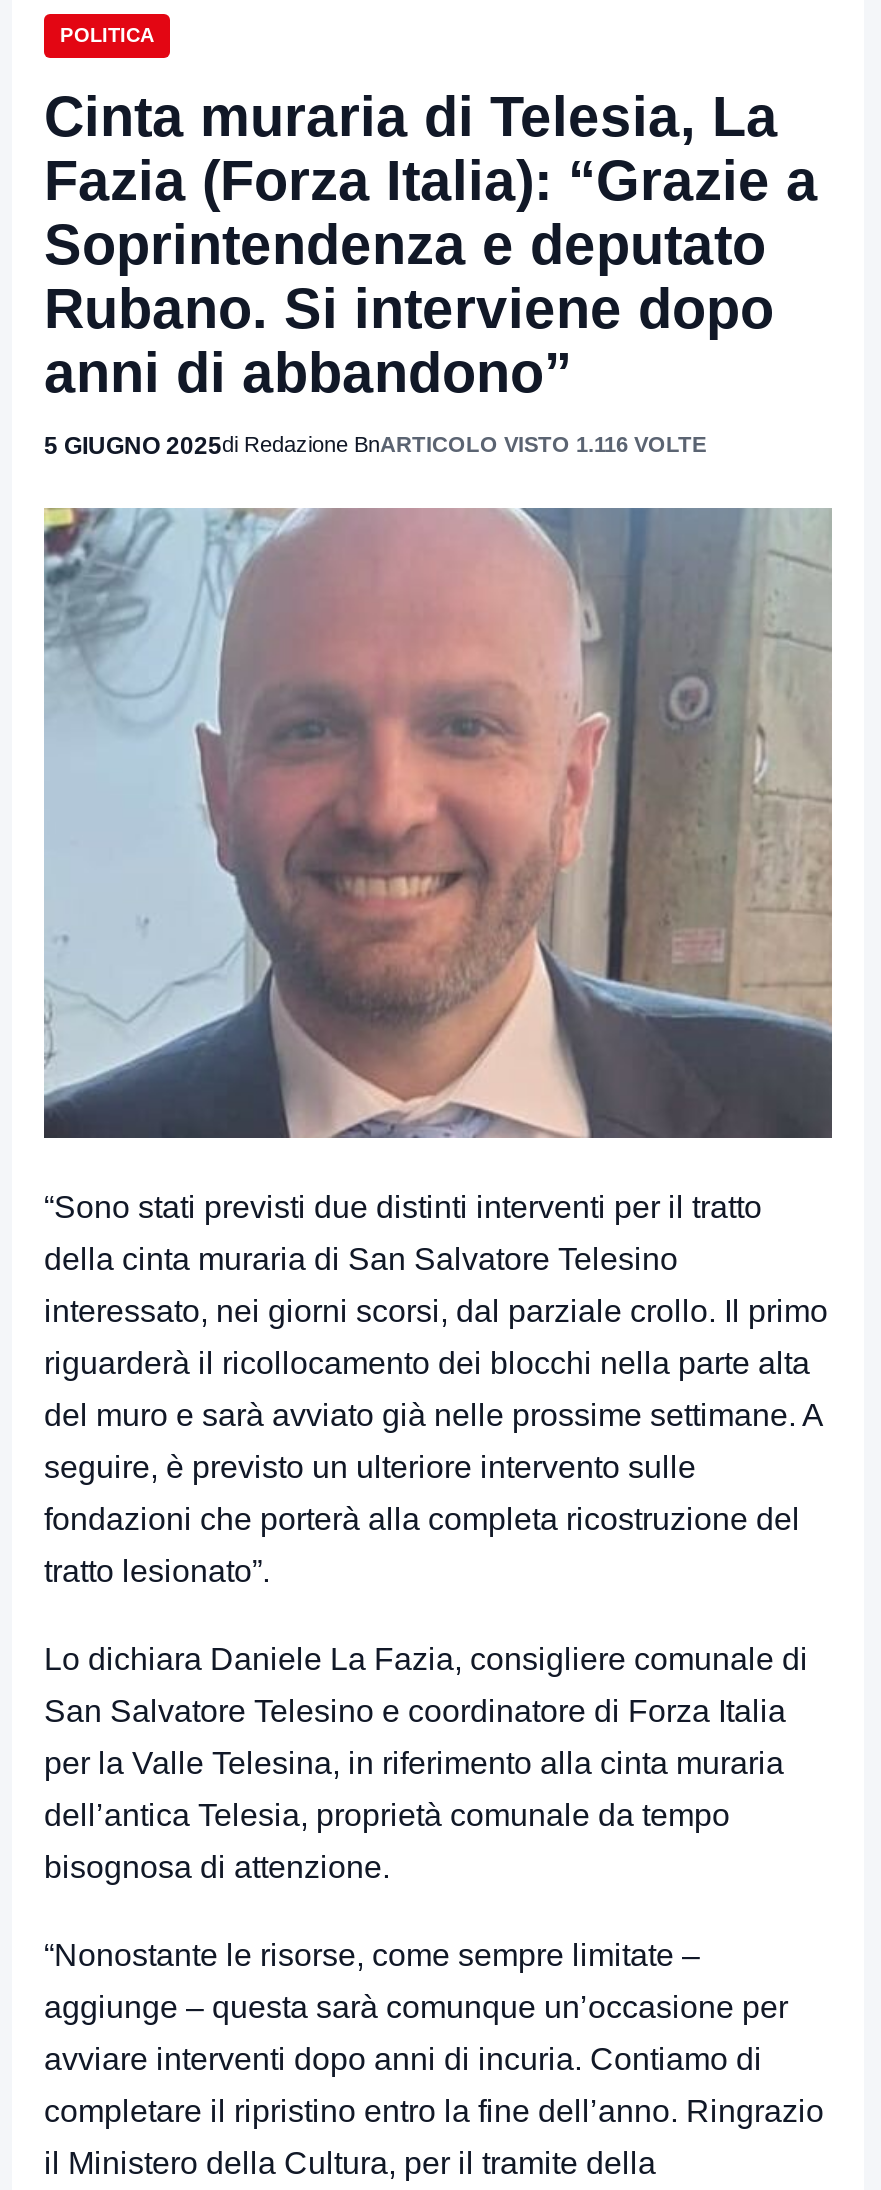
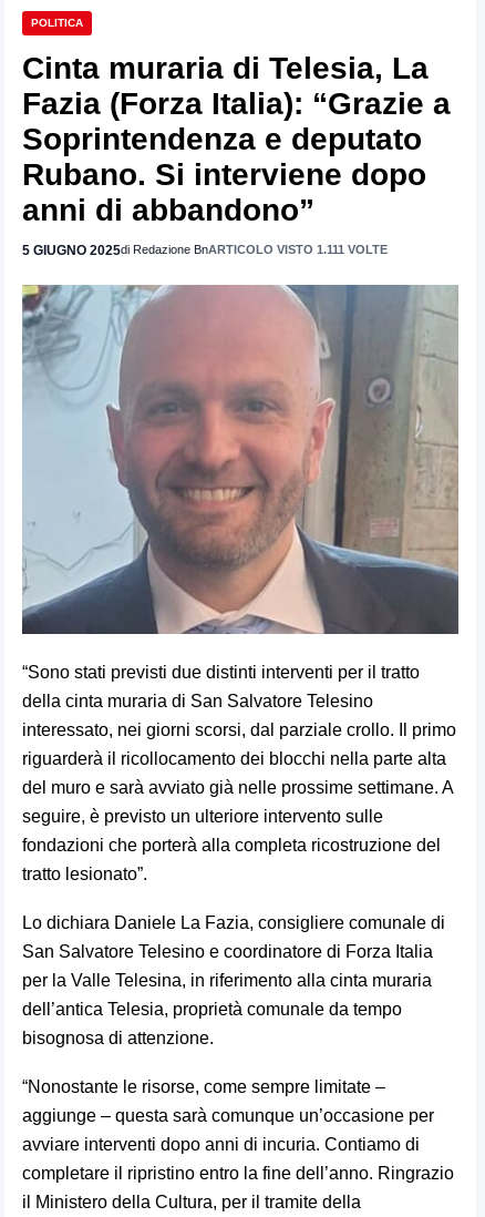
[44,431,706,459] 5 GIUGNO 2025di Redazione BnARTICOLO VISTO 1.116 VOLTE -> [22,242,388,258] 5 GIUGNO 2025di Redazione BnARTICOLO VISTO 1.111 VOLTE

